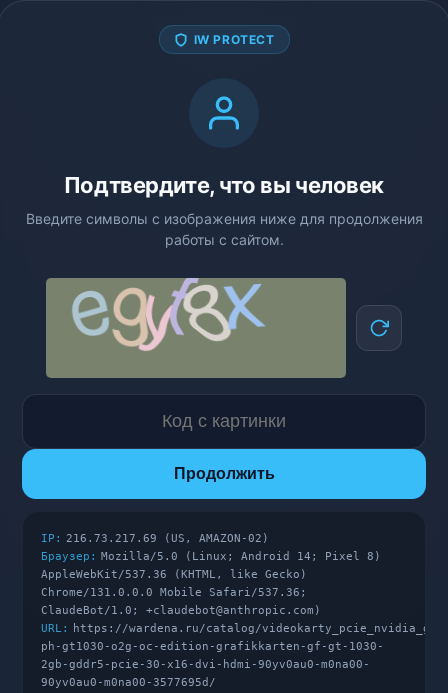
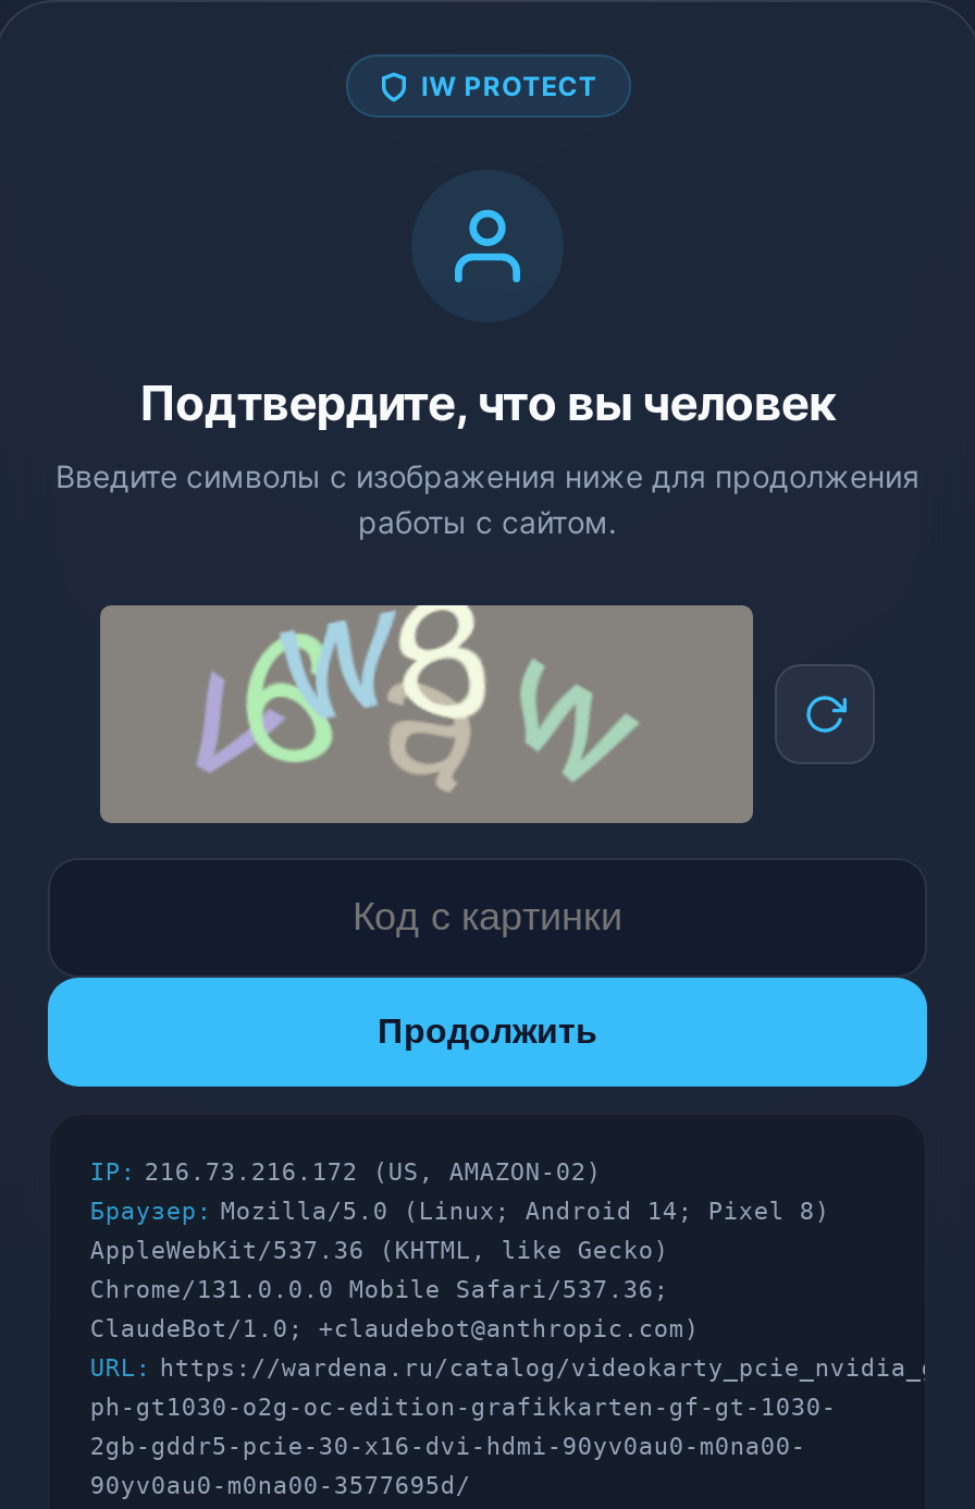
[72,278,293,363] [image] -> [159,605,640,793] [image]
[41,532,269,545] IP: 216.73.217.69 (US, AMAZON-02) -> [90,1158,602,1187] IP: 216.73.216.172 (US, AMAZON-02)

